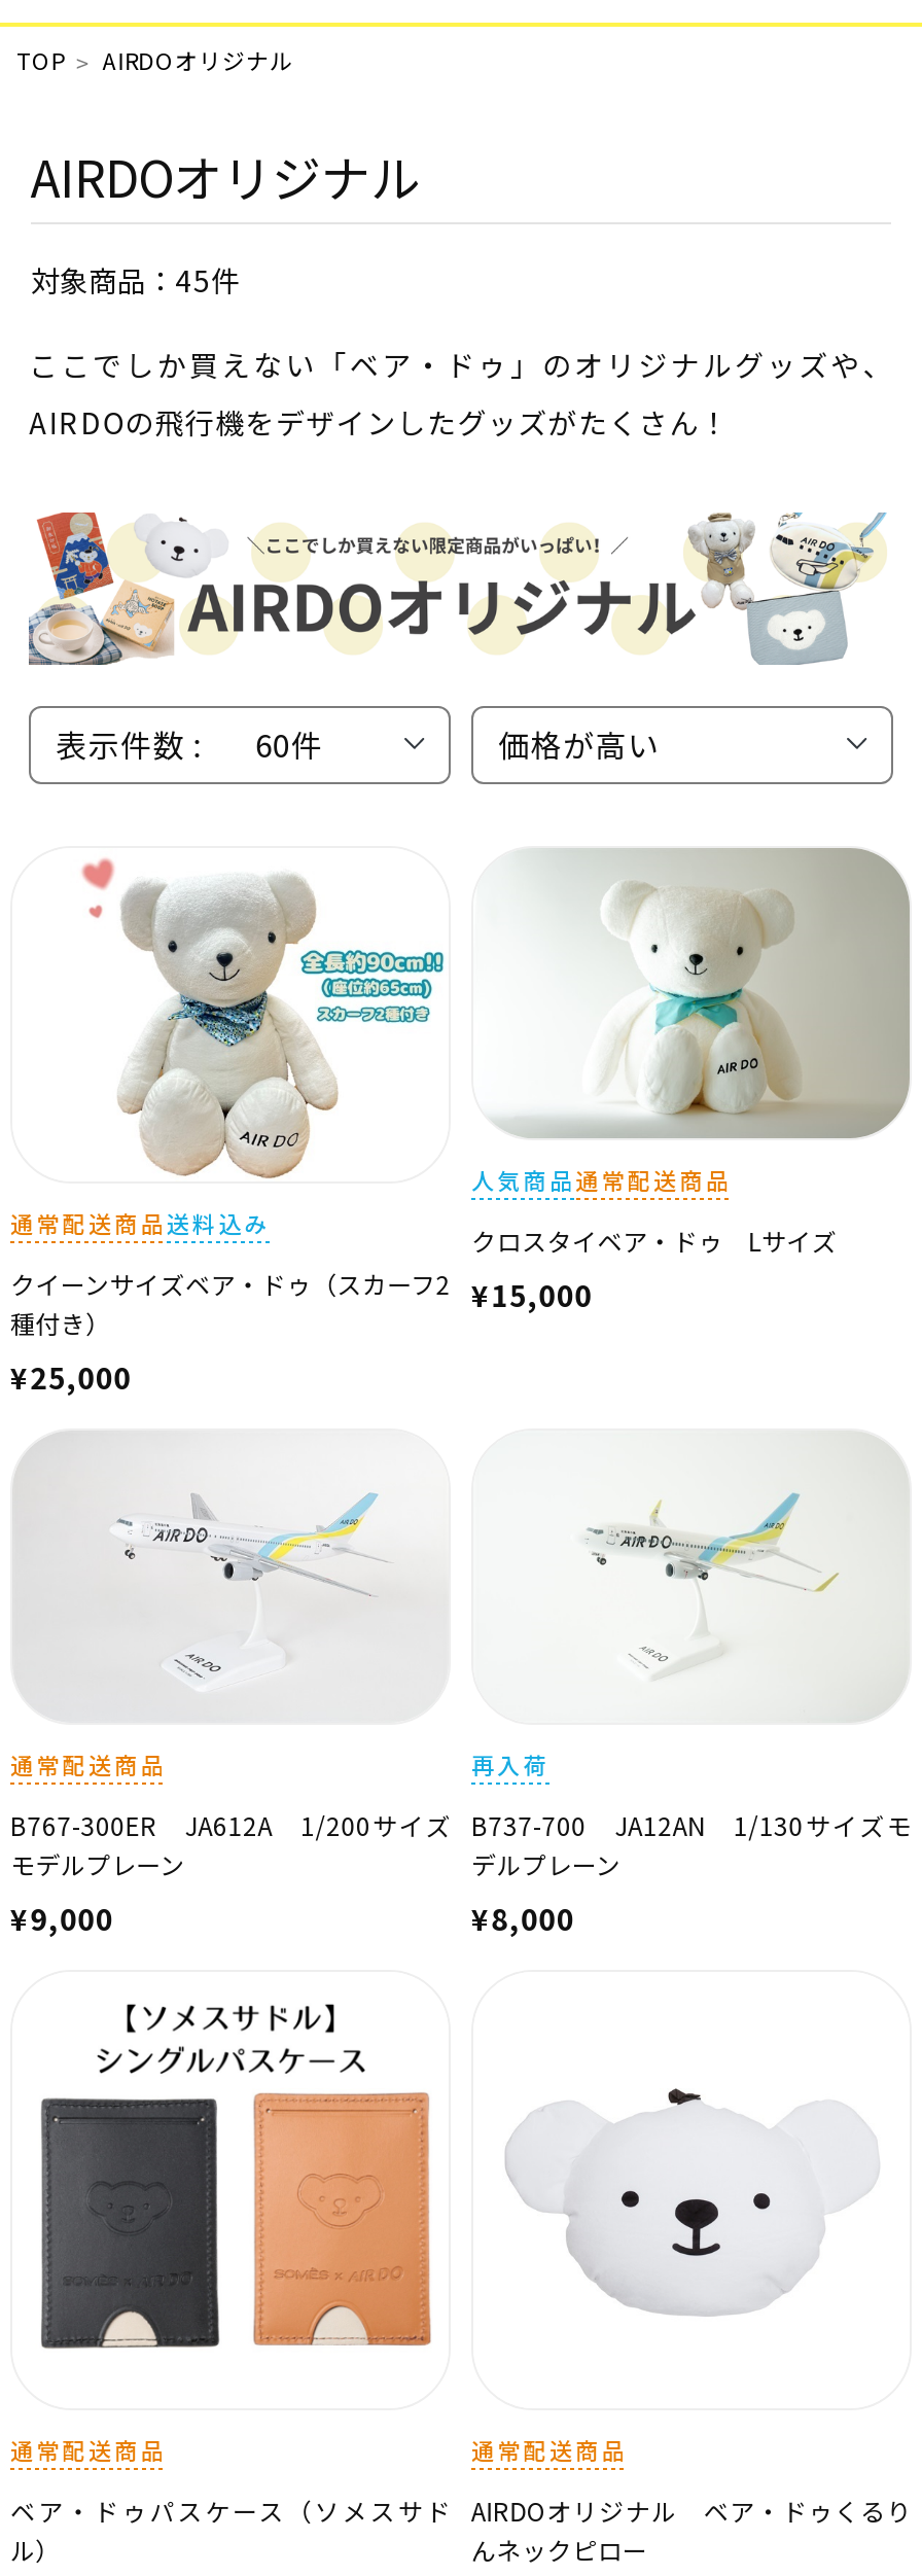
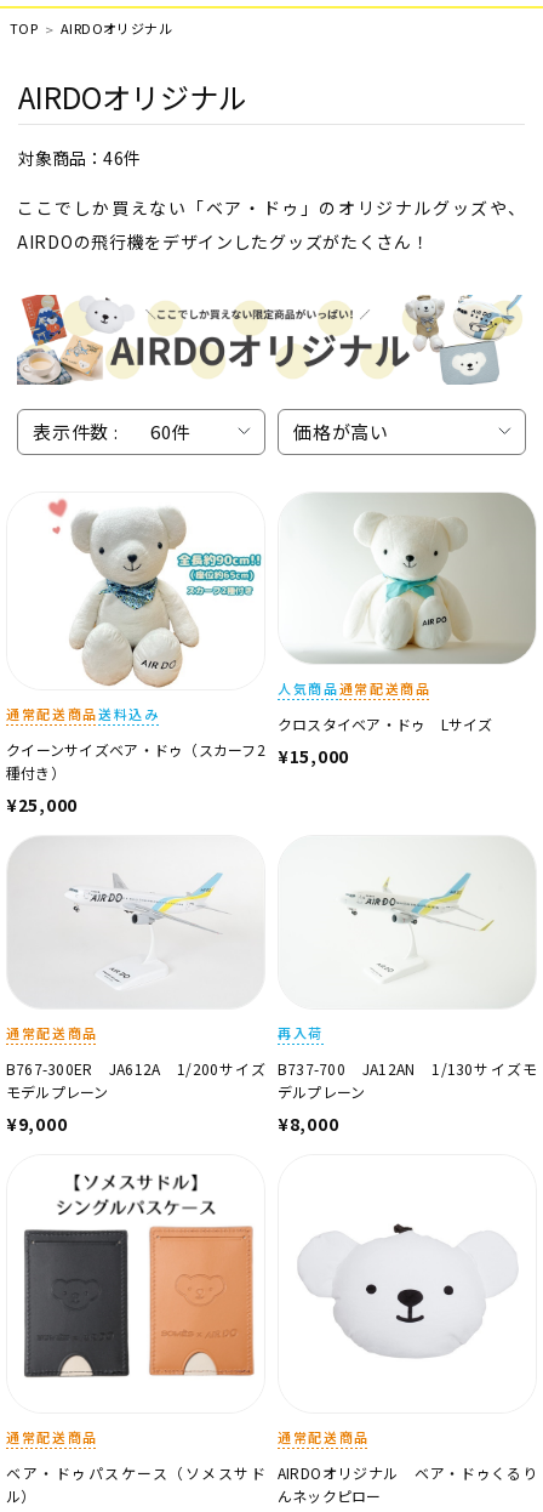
[31,259,241,301] 対象商品：45件 -> [18,146,142,170] 対象商品：46件

